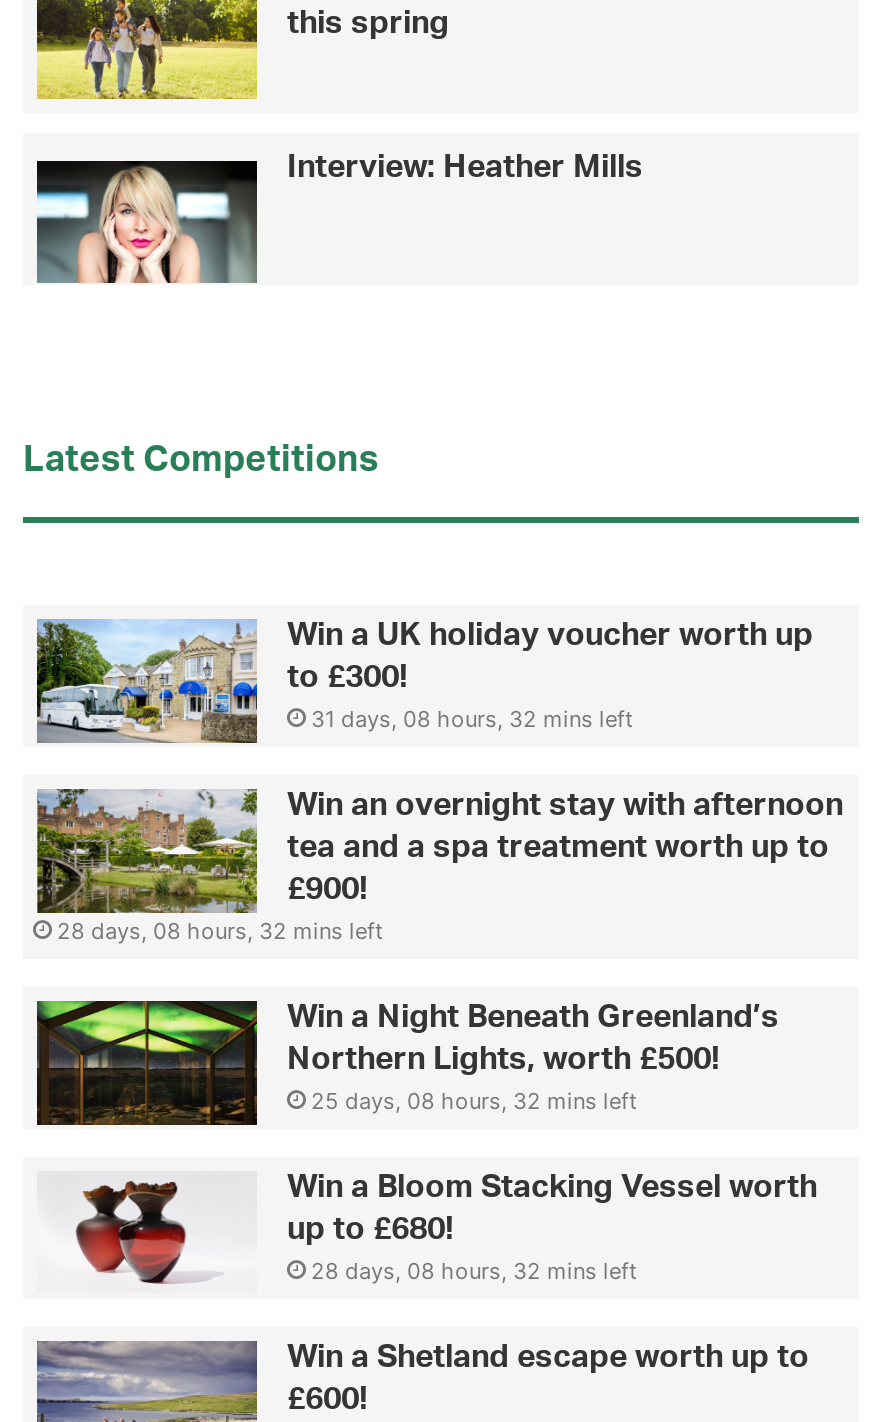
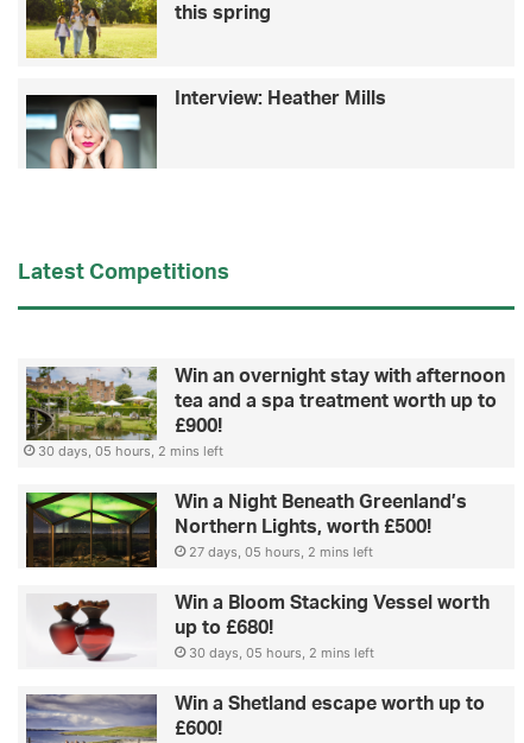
[35,618,813,732] [image] | Win a UK holiday voucher worth up | to £300! | 31 days, 08 hours, 32 mins left -> none
[57,916,383,944] 28 days, 08 hours, 32 mins left -> [38,443,223,460] 30 days, 05 hours, 2 mins left
[311,1086,637,1114] 25 days, 08 hours, 32 mins left -> [189,544,373,560] 27 days, 05 hours, 2 mins left
[311,1256,637,1284] 28 days, 08 hours, 32 mins left -> [189,645,374,661] 30 days, 05 hours, 2 mins left

